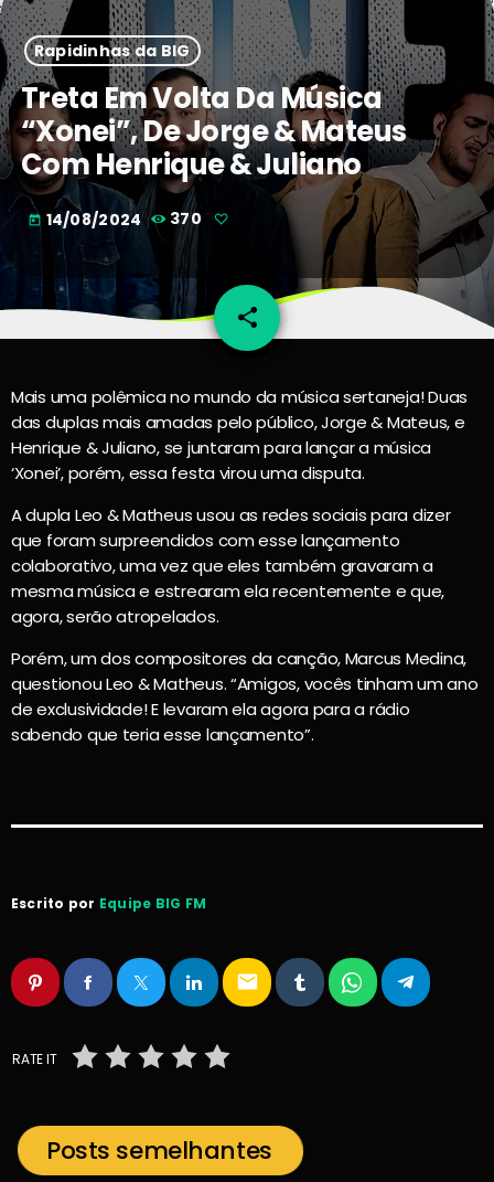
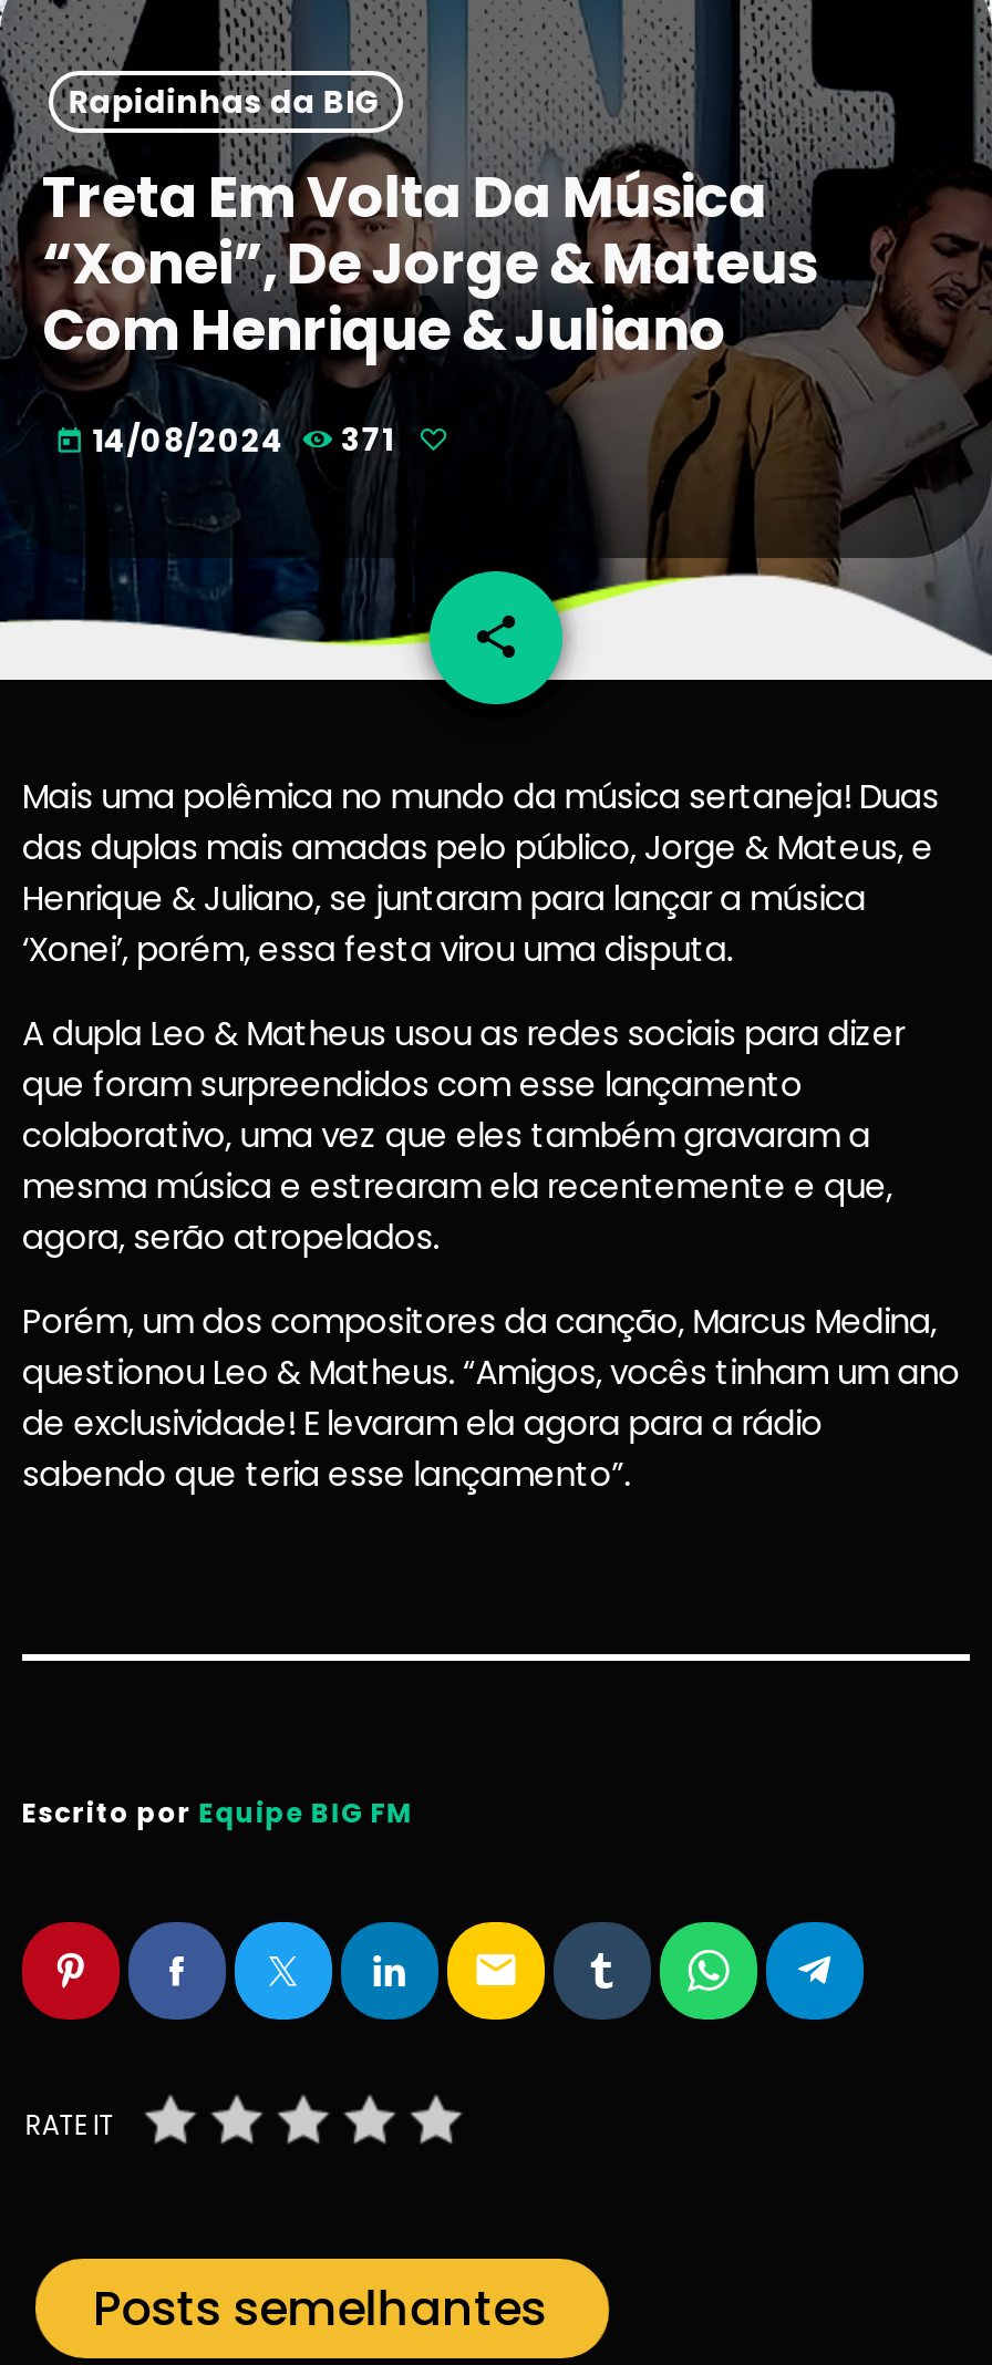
[27,208,205,230] today 14/08/2024 370 -> [54,418,401,462] today 14/08/2024 371

